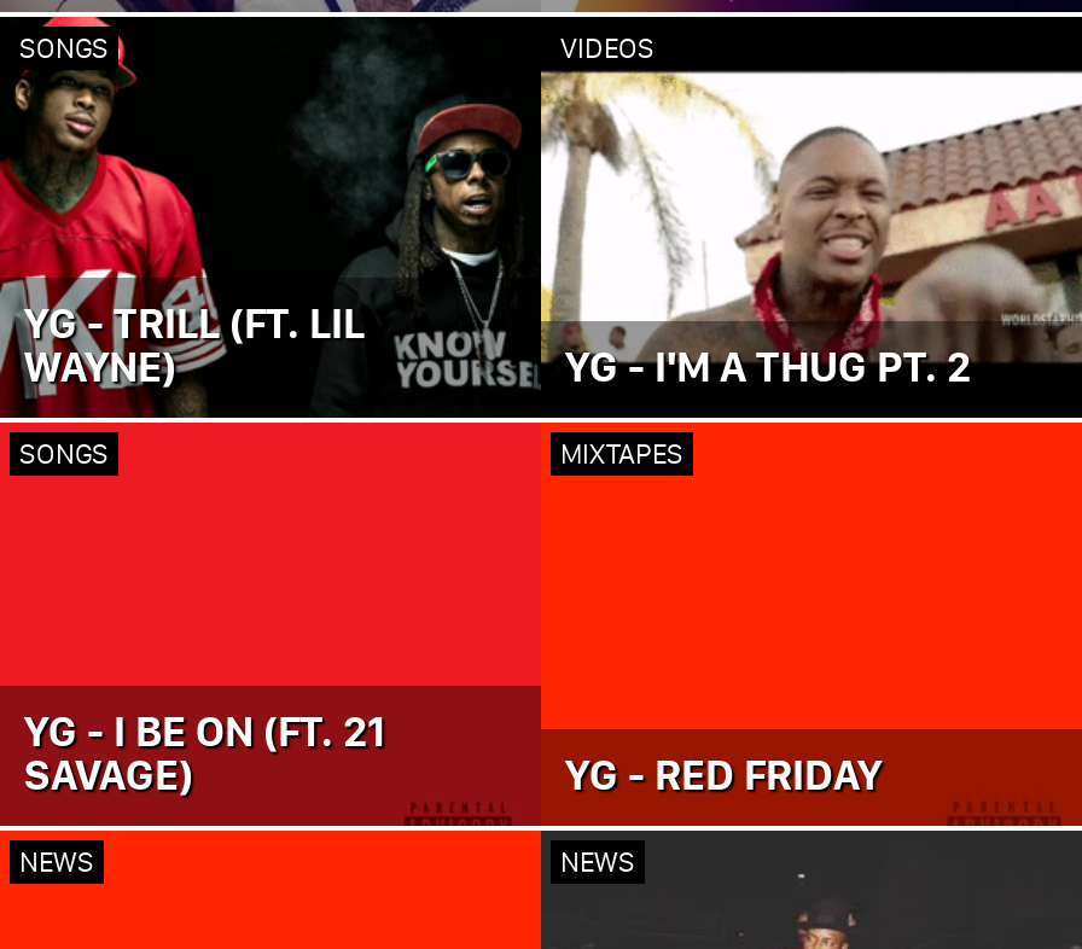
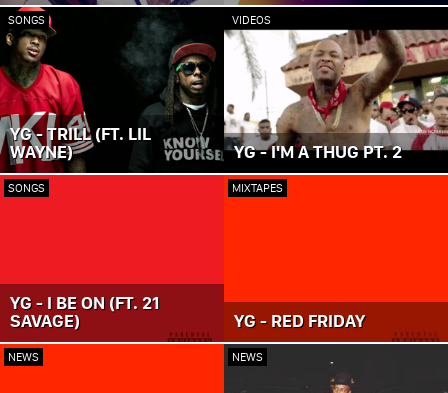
[539,70,1075,362] [image] -> [223,29,445,151] [image]

